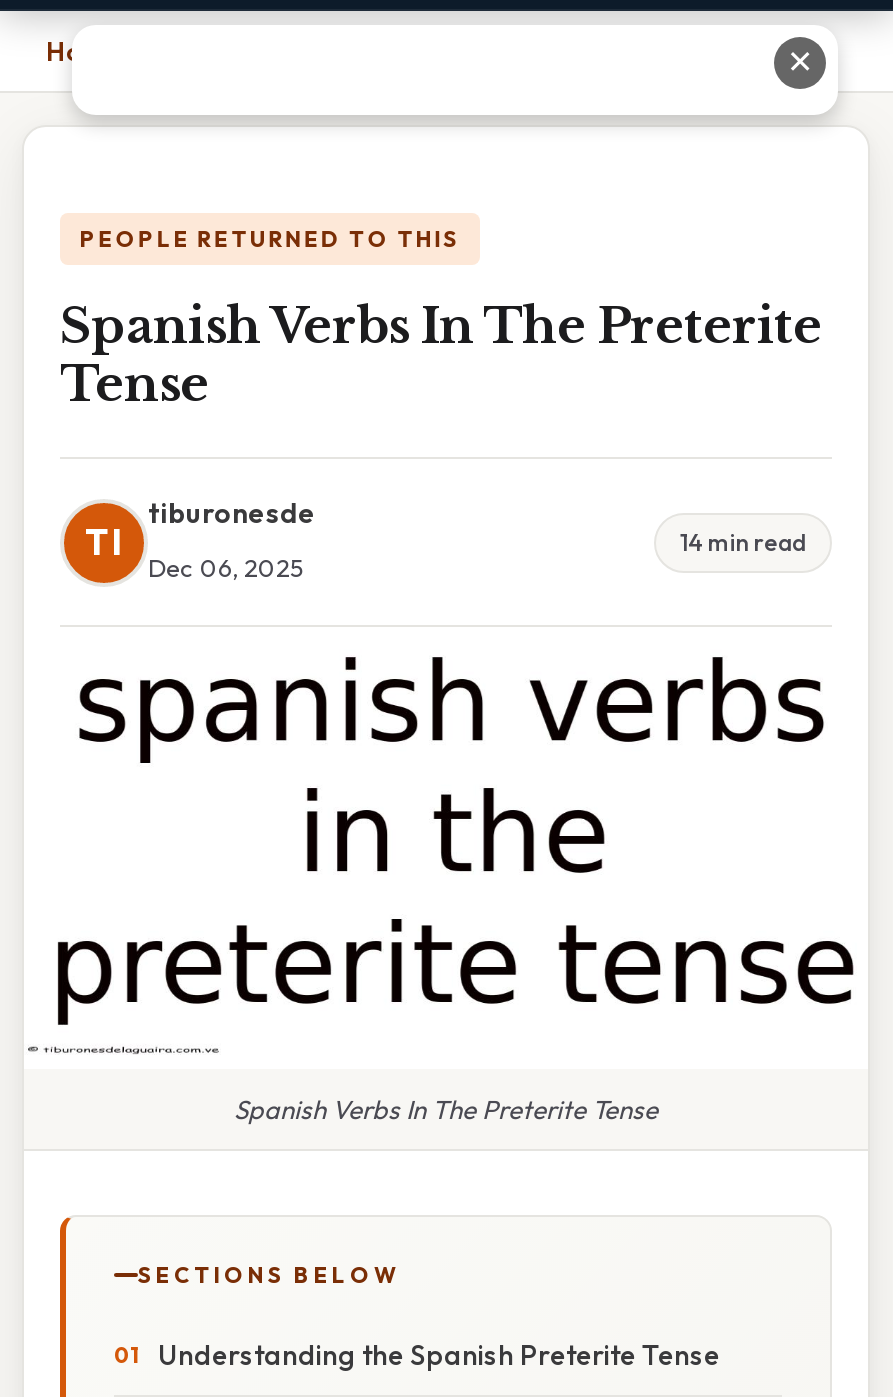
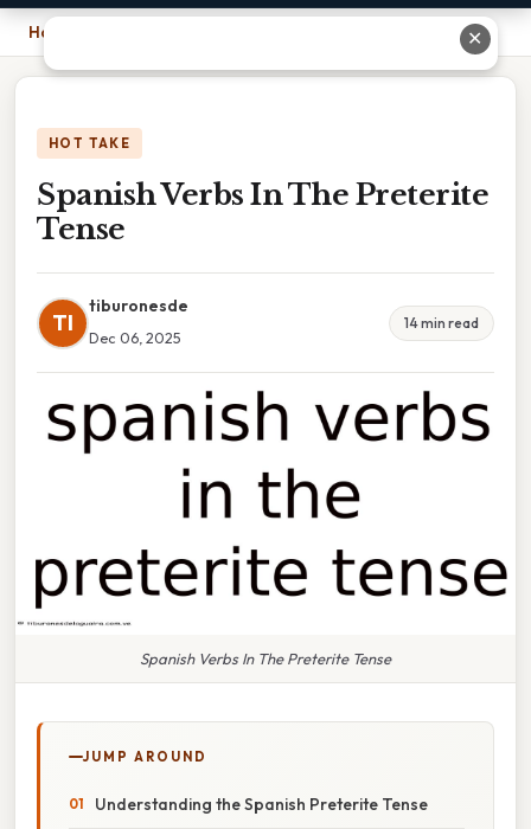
[80,225,460,253] PEOPLE RETURNED TO THIS -> [49,135,131,152] HOT TAKE
[138,1261,400,1289] SECTIONS BELOW -> [83,748,207,765] JUMP AROUND

